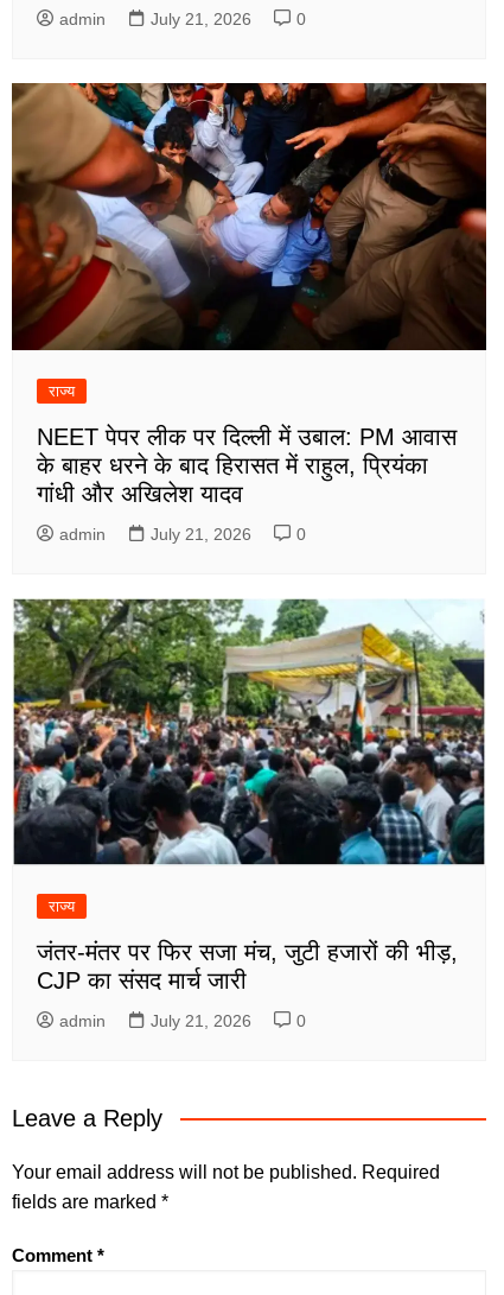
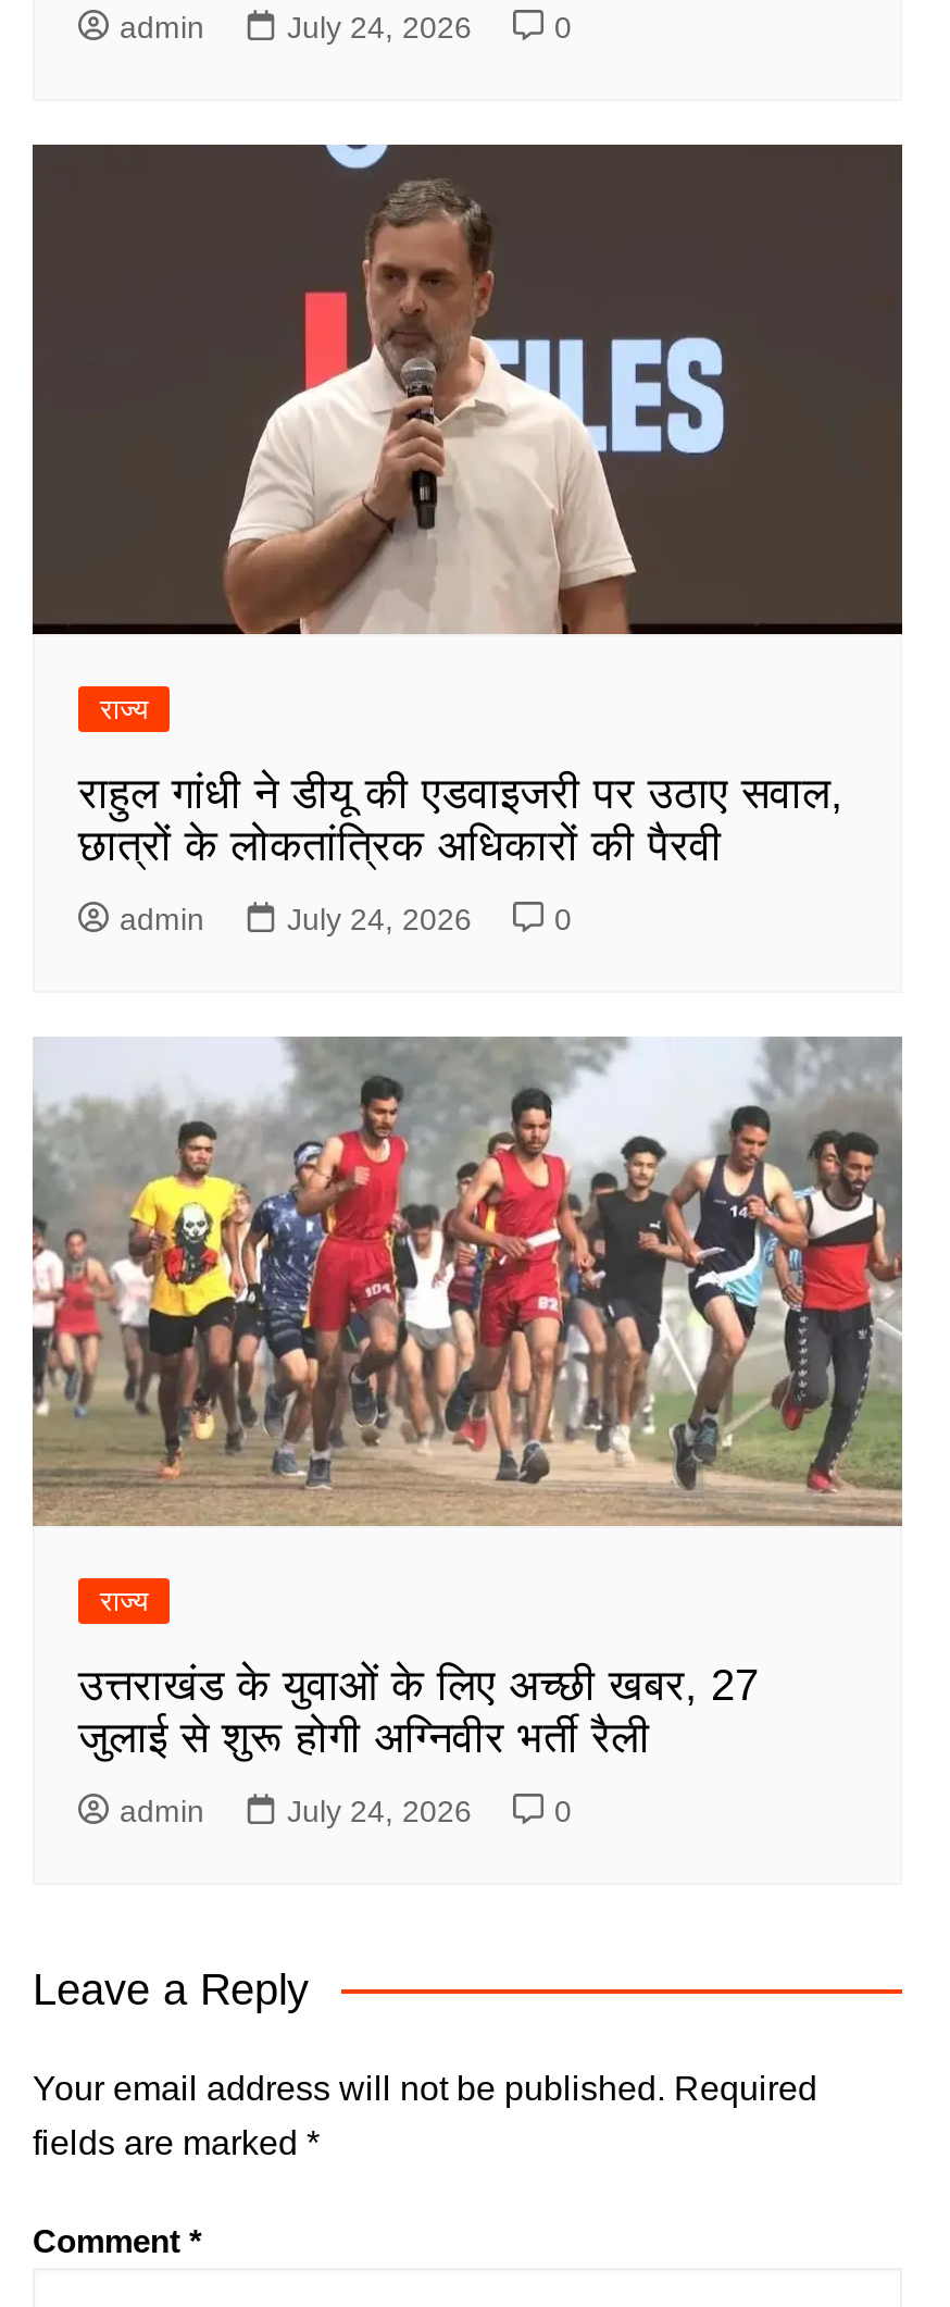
[151,9,251,28] July 21, 2026 -> [287,10,472,44] July 24, 2026
[12,82,487,351] [image] -> [33,142,904,636] [image]
[37,424,457,507] NEET पेपर लीक पर दिल्ली में उबाल: PM आवास | के बाहर धरने के बाद हिरासत में राहुल, प्रियंका | गांधी और अखिलेश यादव -> [78,769,843,869] राहुल गांधी ने डीयू की एडवाइजरी पर उठाए सवाल, | छात्रों के लोकतांत्रिक अधिकारों की पैरवी
[151,525,251,544] July 21, 2026 -> [287,902,472,937] July 24, 2026
[12,598,486,865] [image] -> [30,1034,904,1528] [image]
[37,939,458,994] जंतर-मंतर पर फिर सजा मंच, जुटी हजारों की भीड़, | CJP का संसद मार्च जारी -> [78,1661,759,1761] उत्तराखंड के युवाओं के लिए अच्छी खबर, 27 | जुलाई से शुरू होगी अग्निवीर भर्ती रैली
[151,1011,251,1030] July 21, 2026 -> [287,1794,472,1828] July 24, 2026

